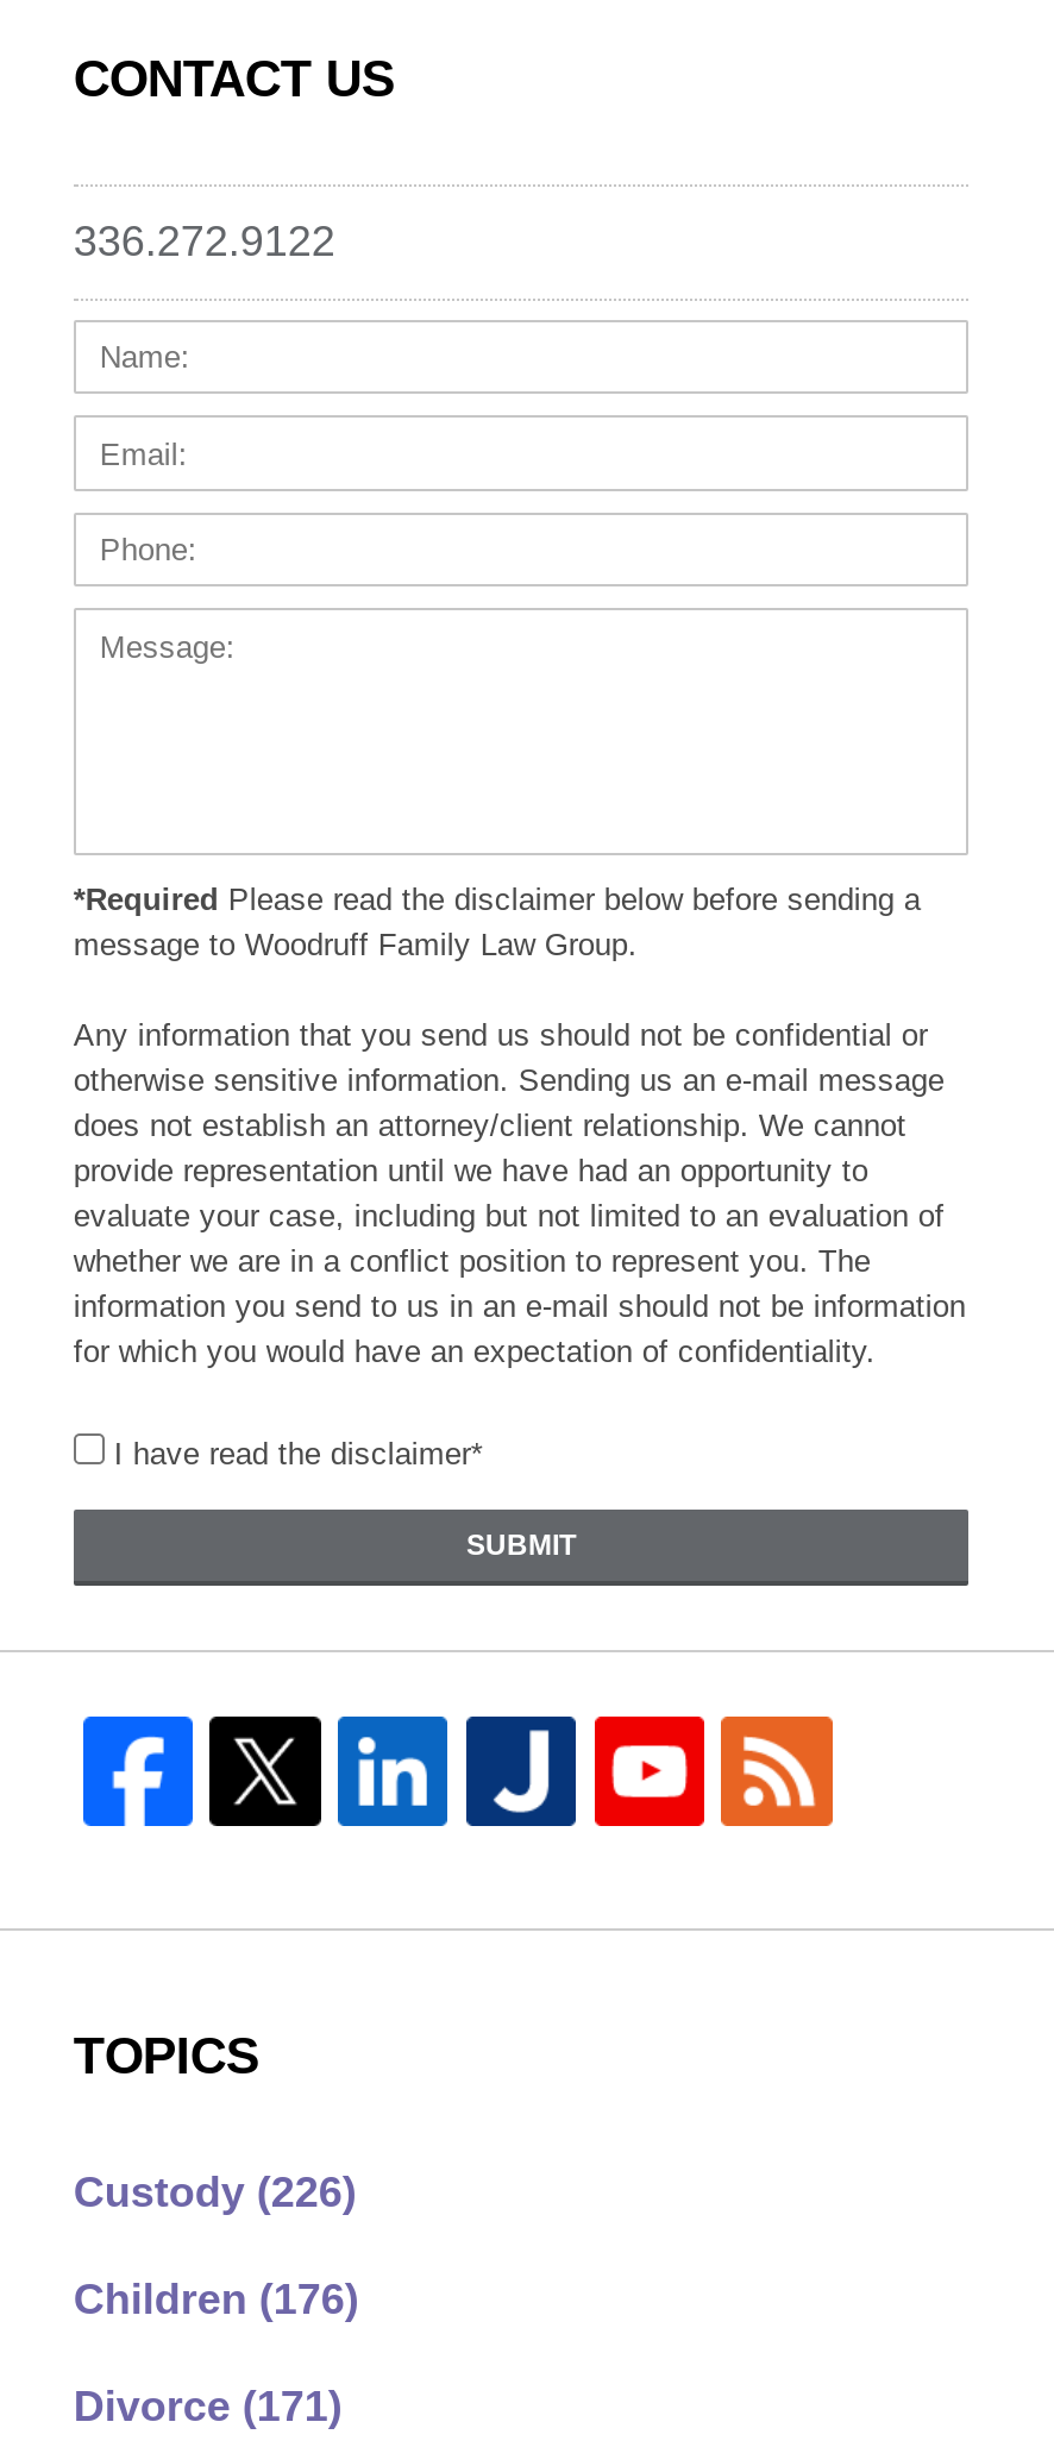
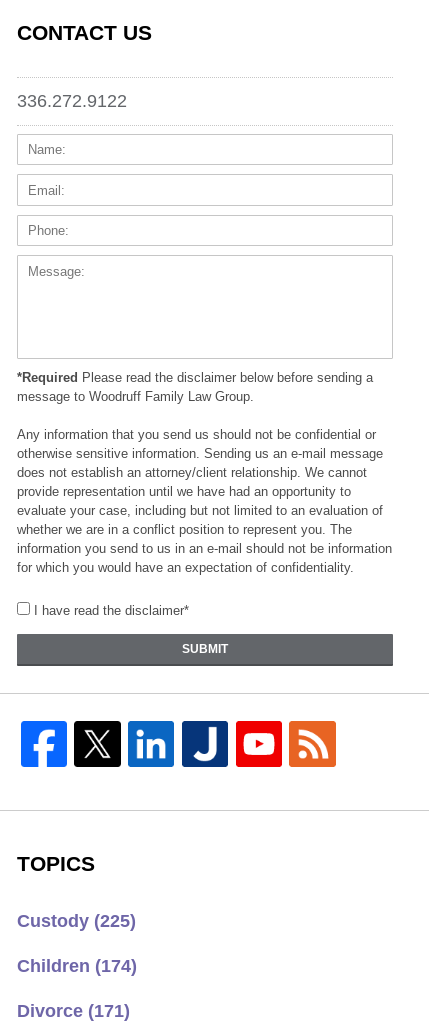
[73,2168,356,2216] Custody (226) -> [17,911,136,931] Custody (225)
[73,2275,359,2323] Children (176) -> [17,956,137,976] Children (174)

